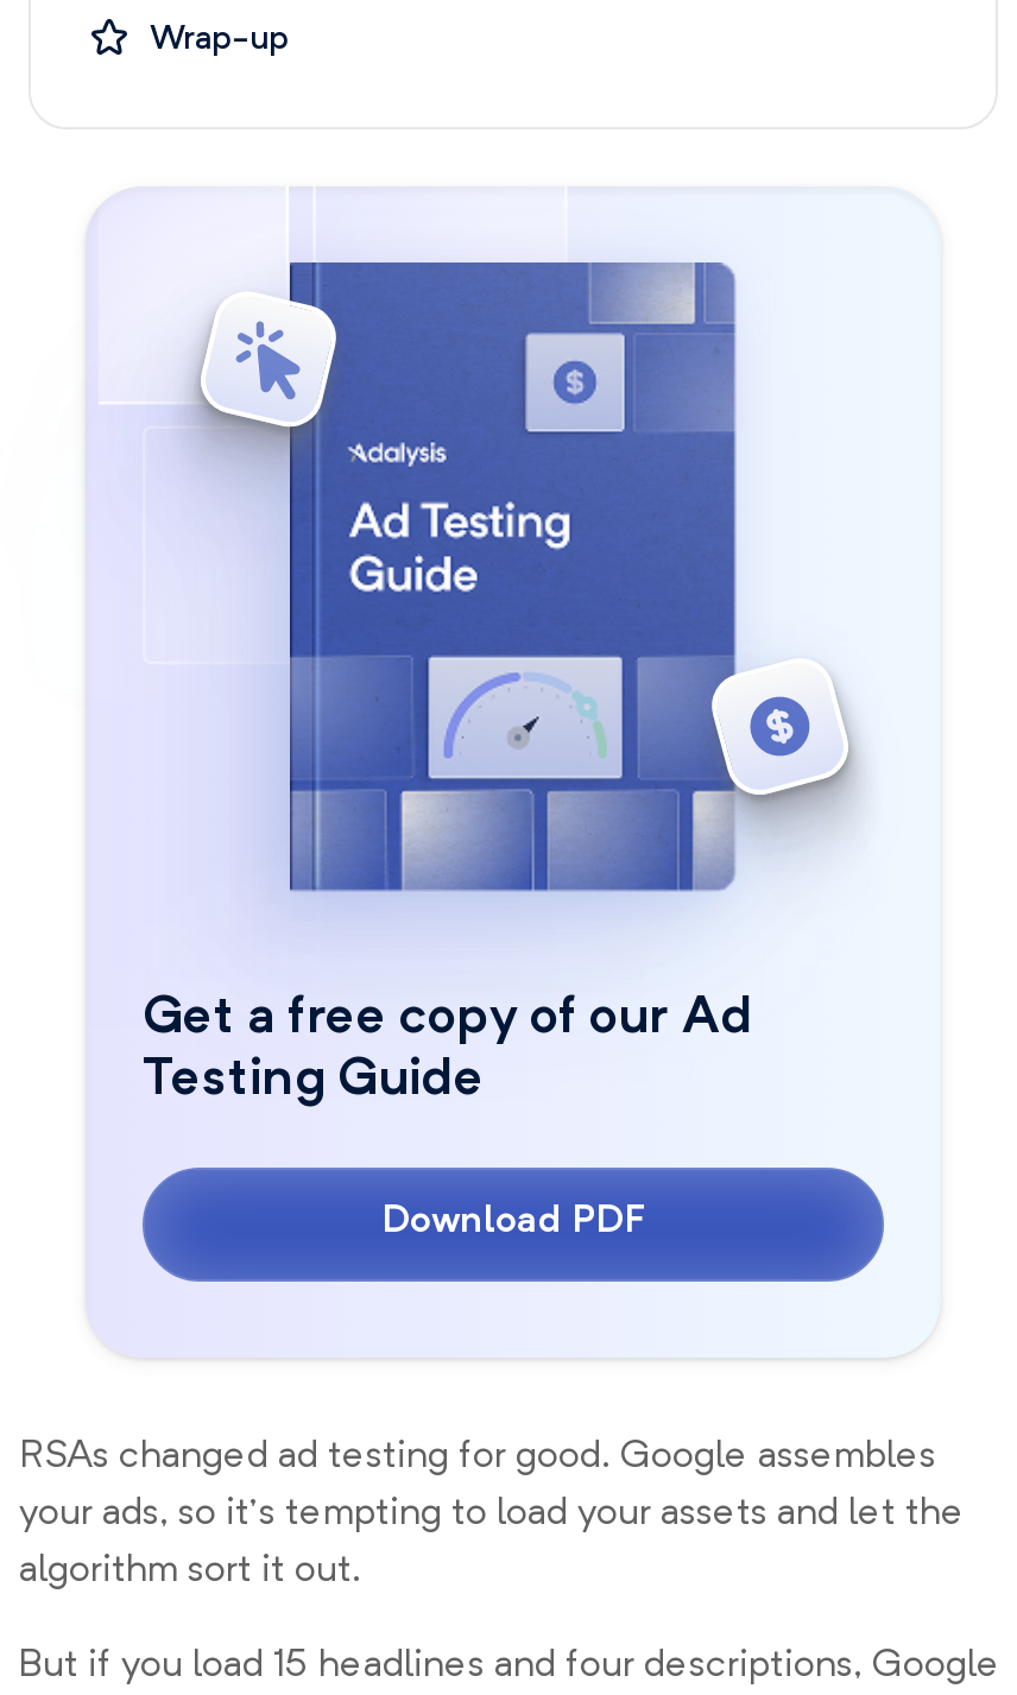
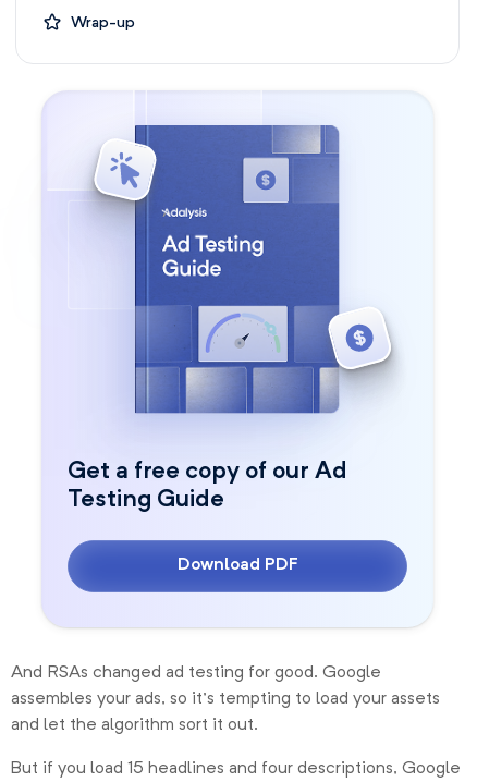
[19,1437,936,1475] RSAs changed ad testing for good. Google assembles -> [11,664,381,681] And RSAs changed ad testing for good. Google
[19,1494,965,1533] your ads, so it’s tempting to load your assets and let the -> [11,690,440,708] assembles your ads, so it’s tempting to load your assets
[19,1552,361,1590] algorithm sort it out. -> [11,716,258,734] and let the algorithm sort it out.

